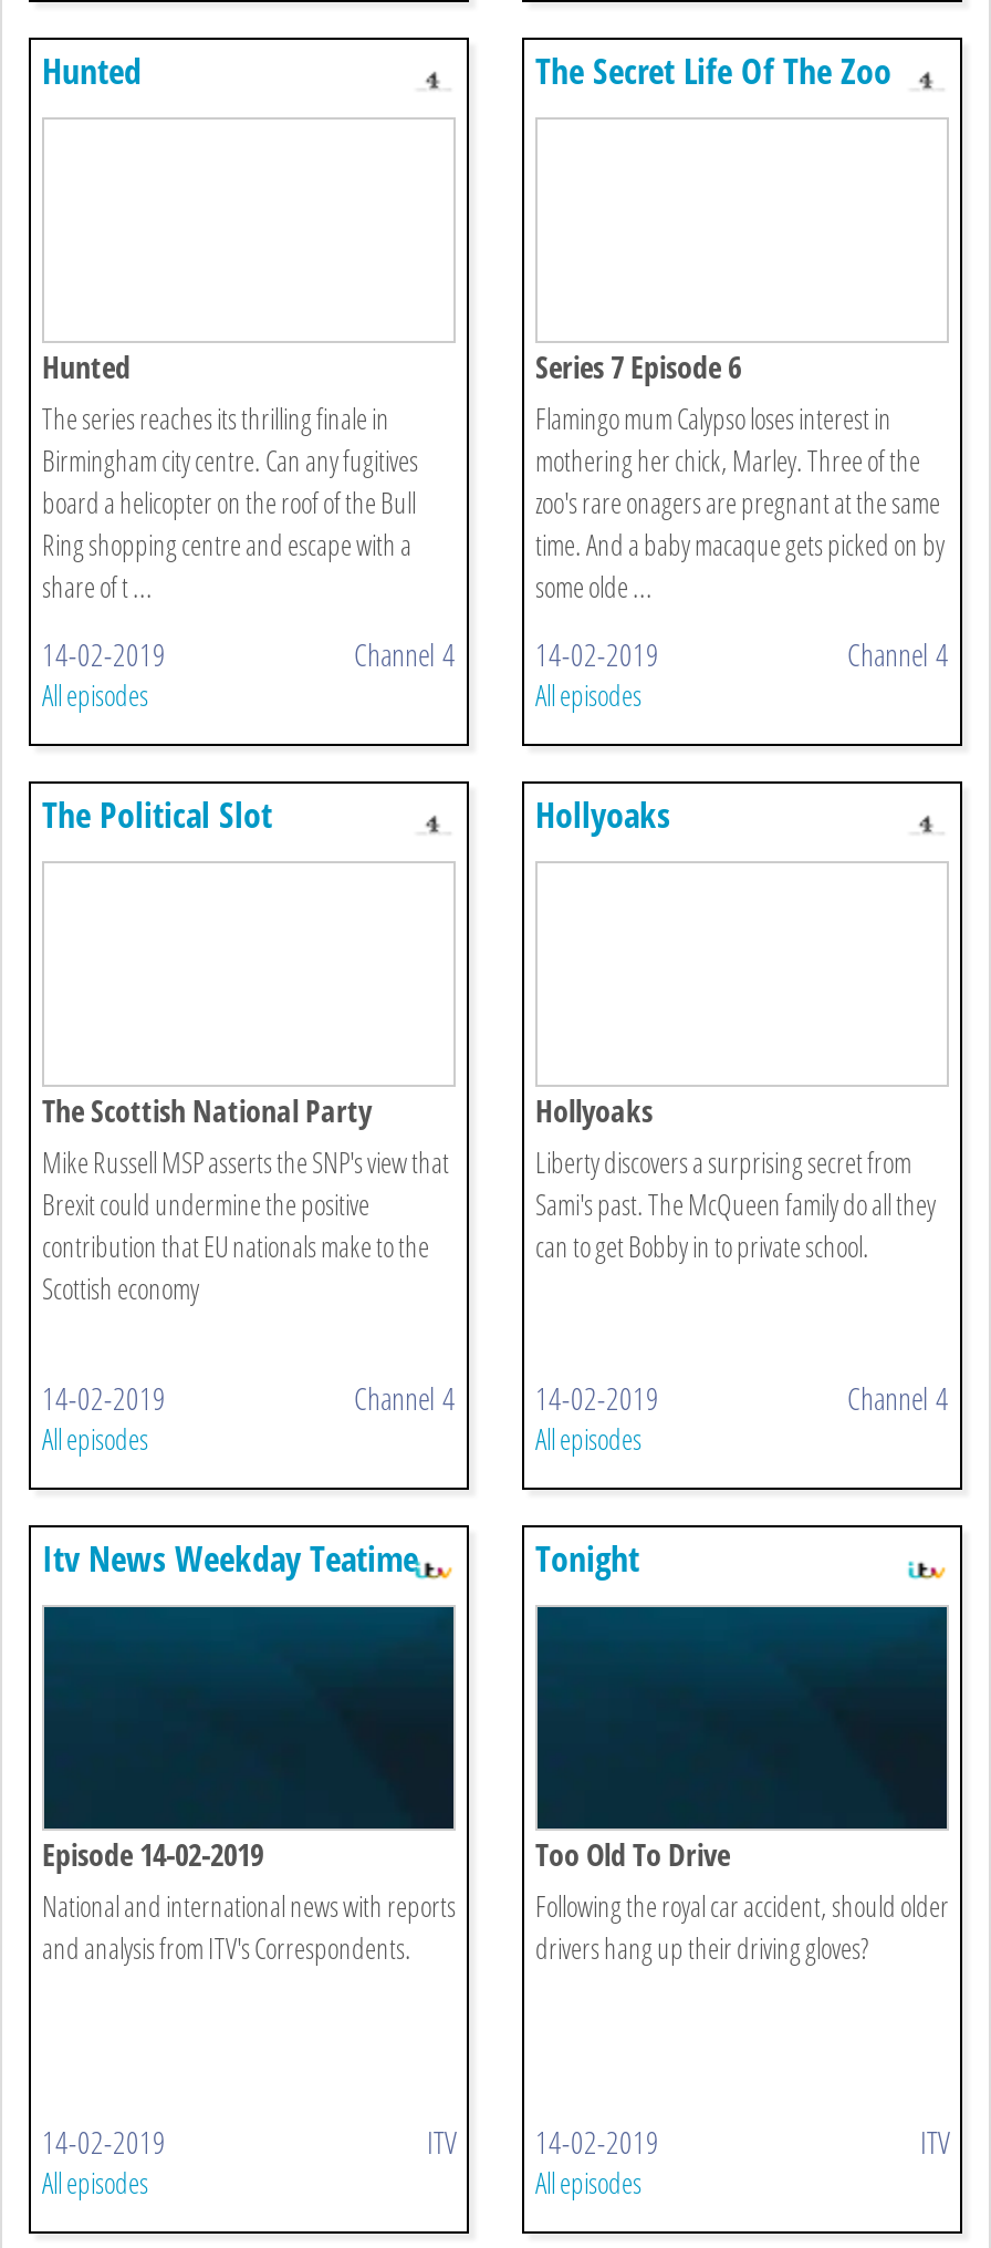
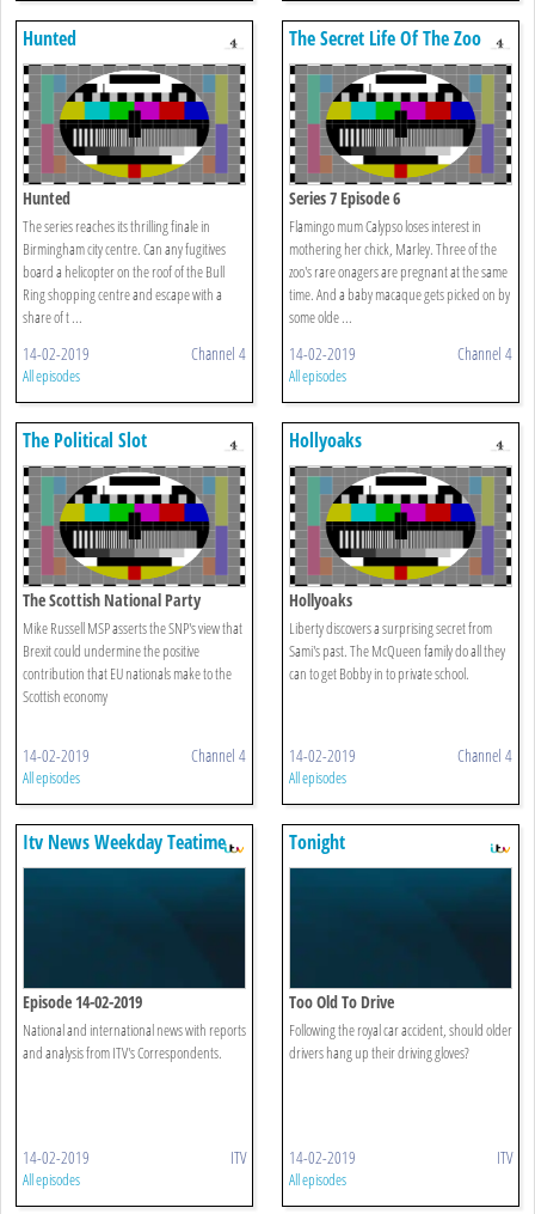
none -> [23,63,246,185] [image]
none -> [289,63,512,185] [image]
none -> [23,465,246,587] [image]
none -> [289,465,512,587] [image]

